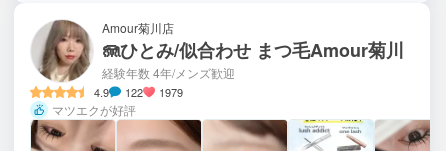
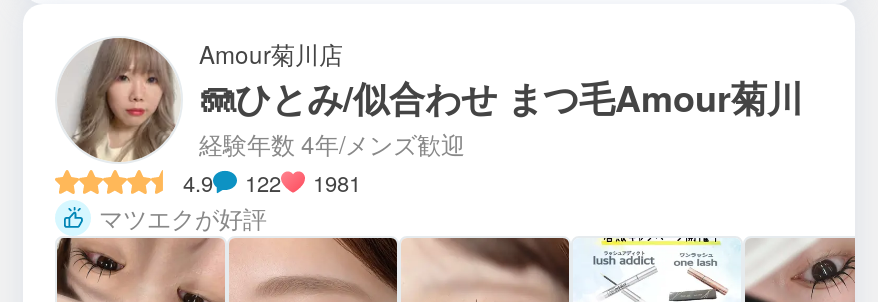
[94,84,183,100] 4.9 122 1979 -> [183,167,361,199] 4.9 122 1981

